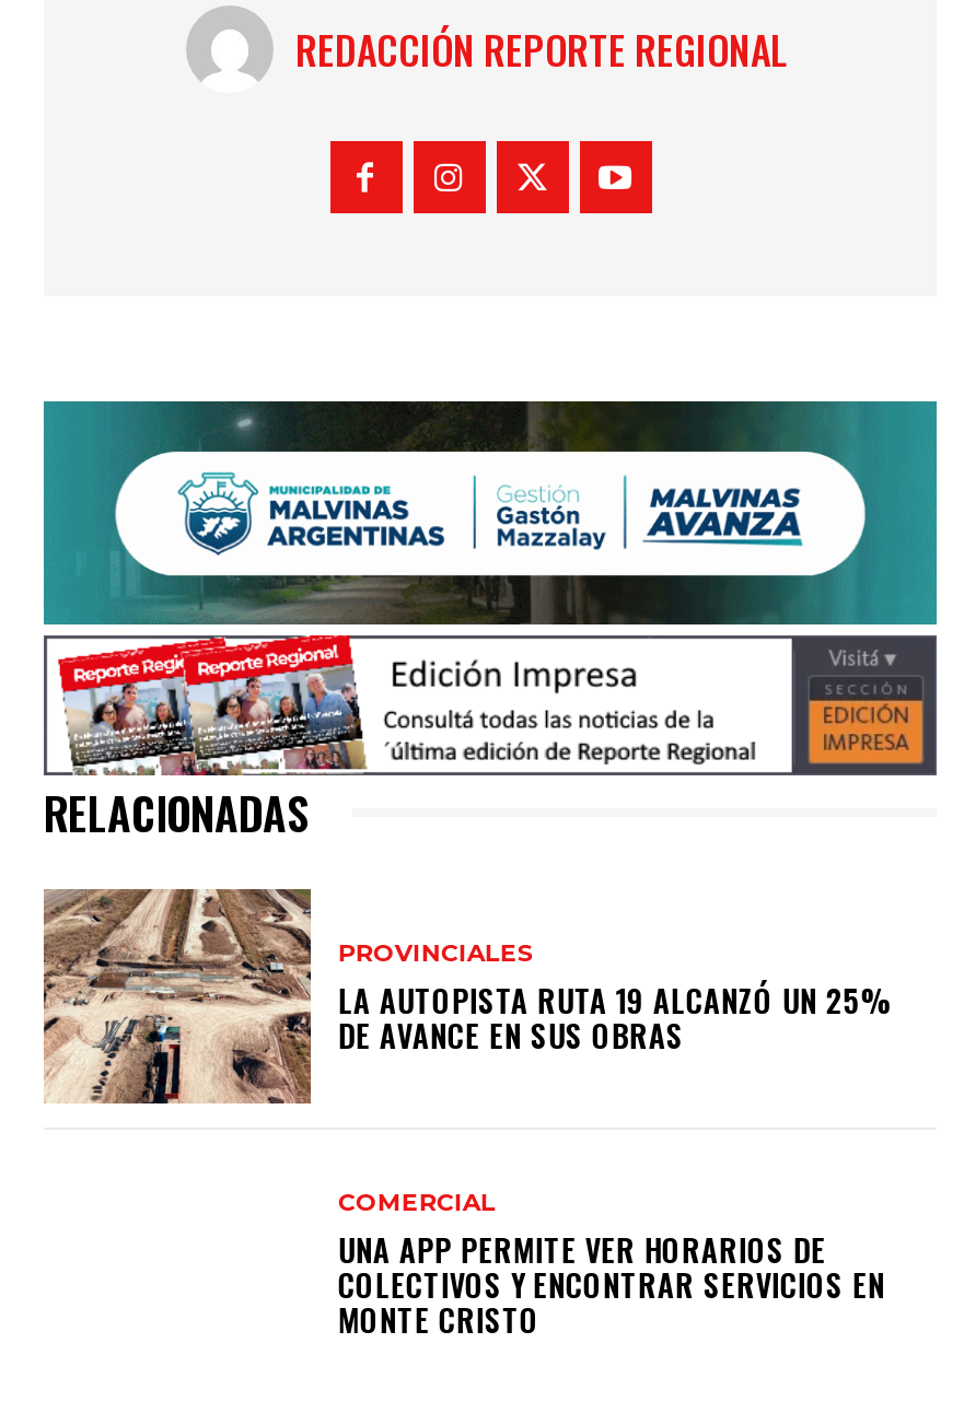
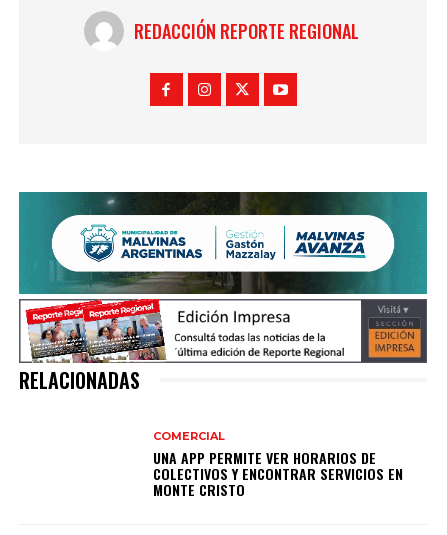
[44,887,894,1106] [image] | PROVINCIALES | LA AUTOPISTA RUTA 19 ALCANZÓ UN 25% | DE AVANCE EN SUS OBRAS -> none

